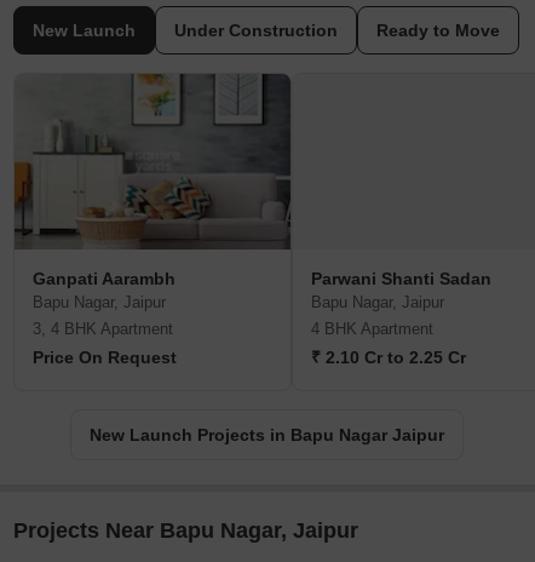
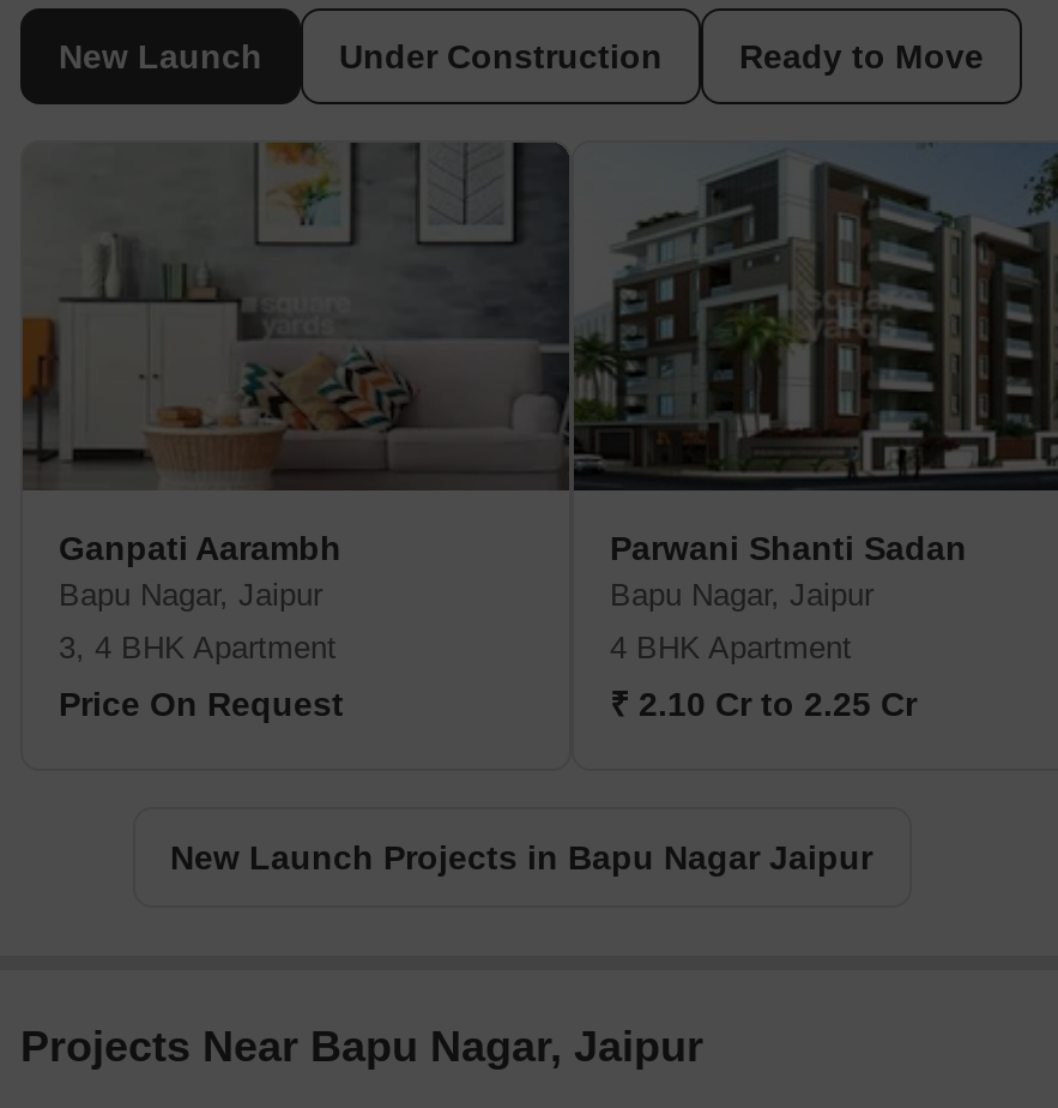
none -> [572,143,1051,493] [image]

